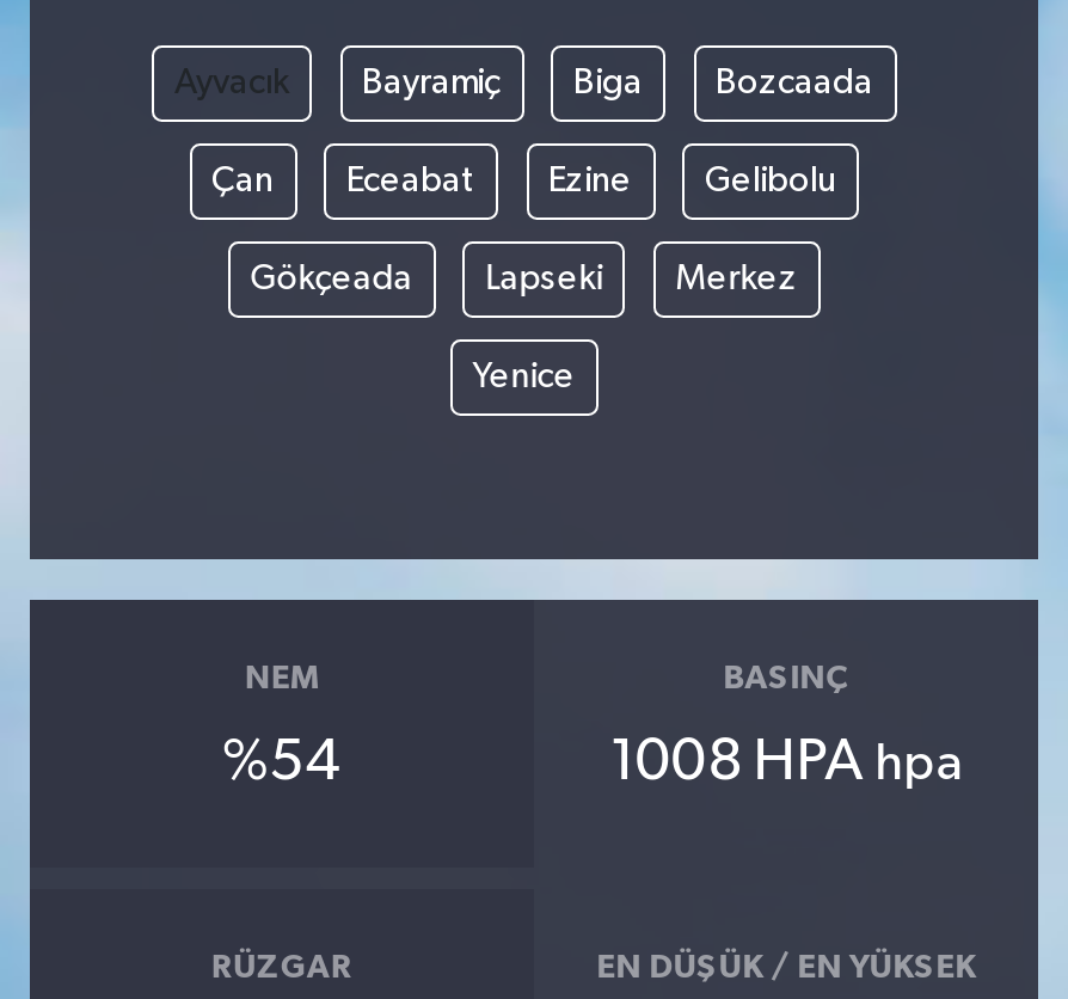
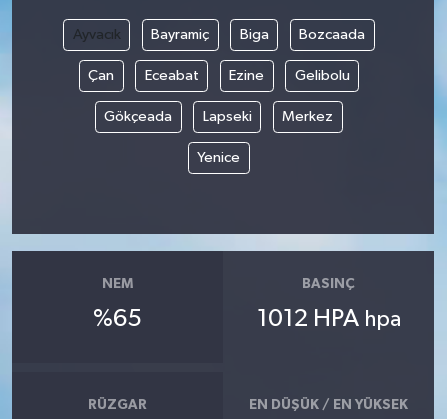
[222,733,341,790] %54 -> [93,306,142,330] %65
[610,733,963,790] 1008 HPA hpa -> [257,306,401,330] 1012 HPA hpa

